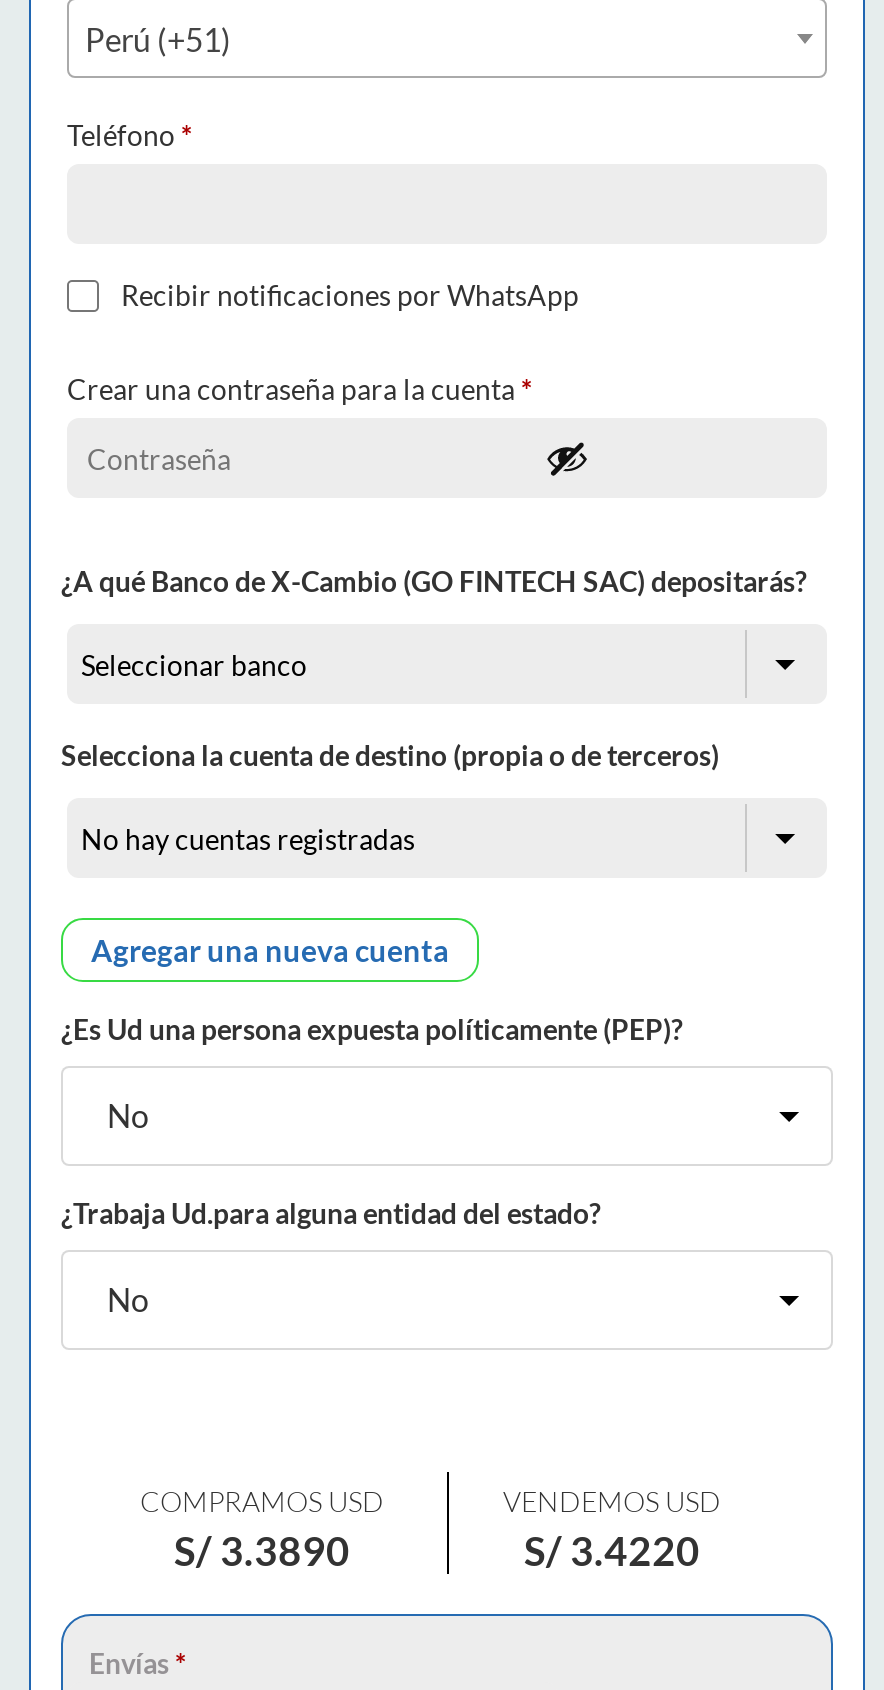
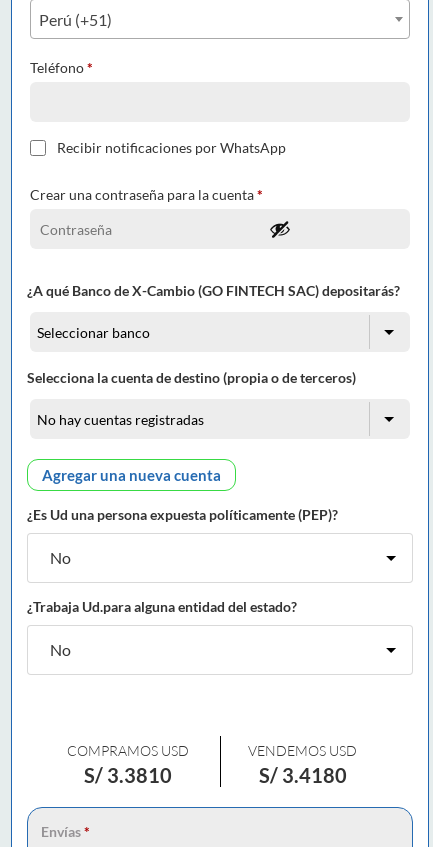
[174,1526,350,1574] S/ 3.3890 -> [83,763,171,787] S/ 3.3810
[524,1526,700,1574] S/ 3.4220 -> [258,763,346,787] S/ 3.4180

